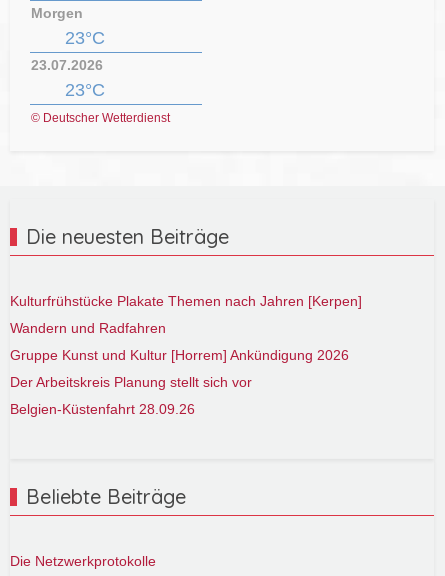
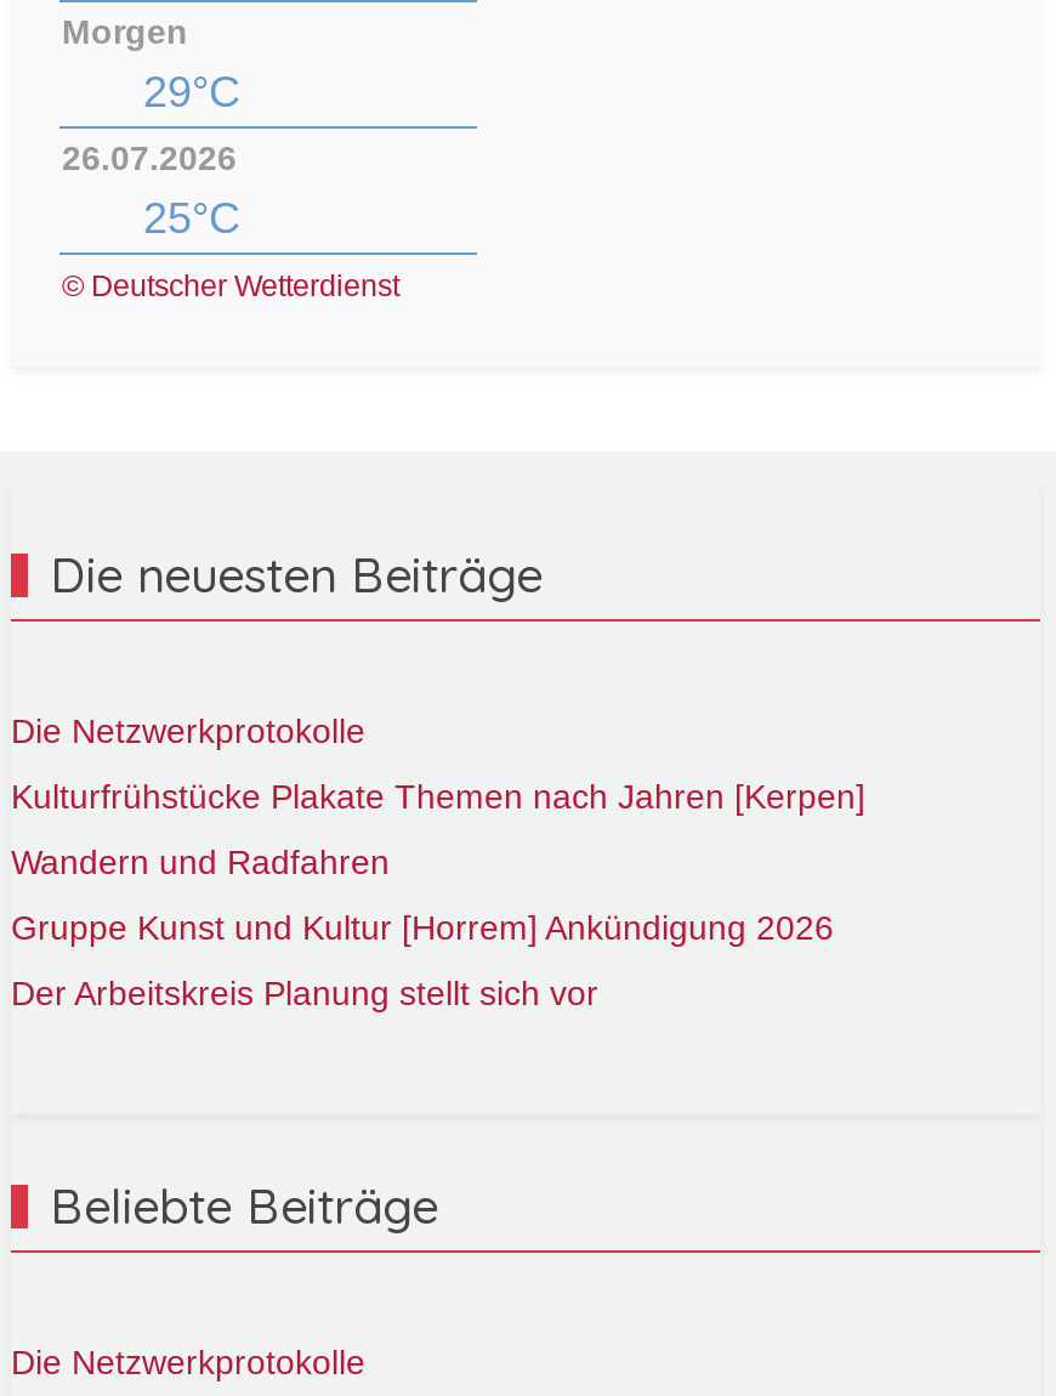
[31,28,104,100] 23°C | 23.07.2026 | 23°C -> [62,68,240,243] 29°C | 26.07.2026 | 25°C
none -> [11,712,365,750] Die Netzwerkprotokolle
moved [10,293,362,390] -> [11,777,865,1013]: Kulturfrühstücke Plakate Themen nach Jahren [Kerpen] | Wandern und Radfahren | Gruppe Kunst und Kultur [Horrem] Ankündigung 2026 | Der Arbeitskreis Planung stellt sich vor
[10,401,195,417] Belgien-Küstenfahrt 28.09.26 -> none

